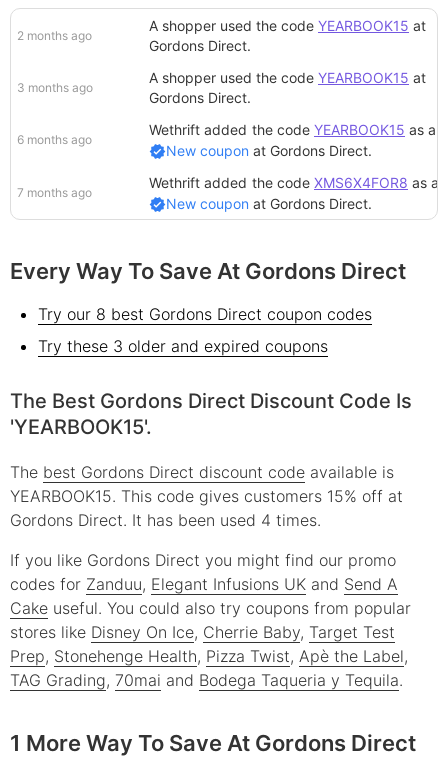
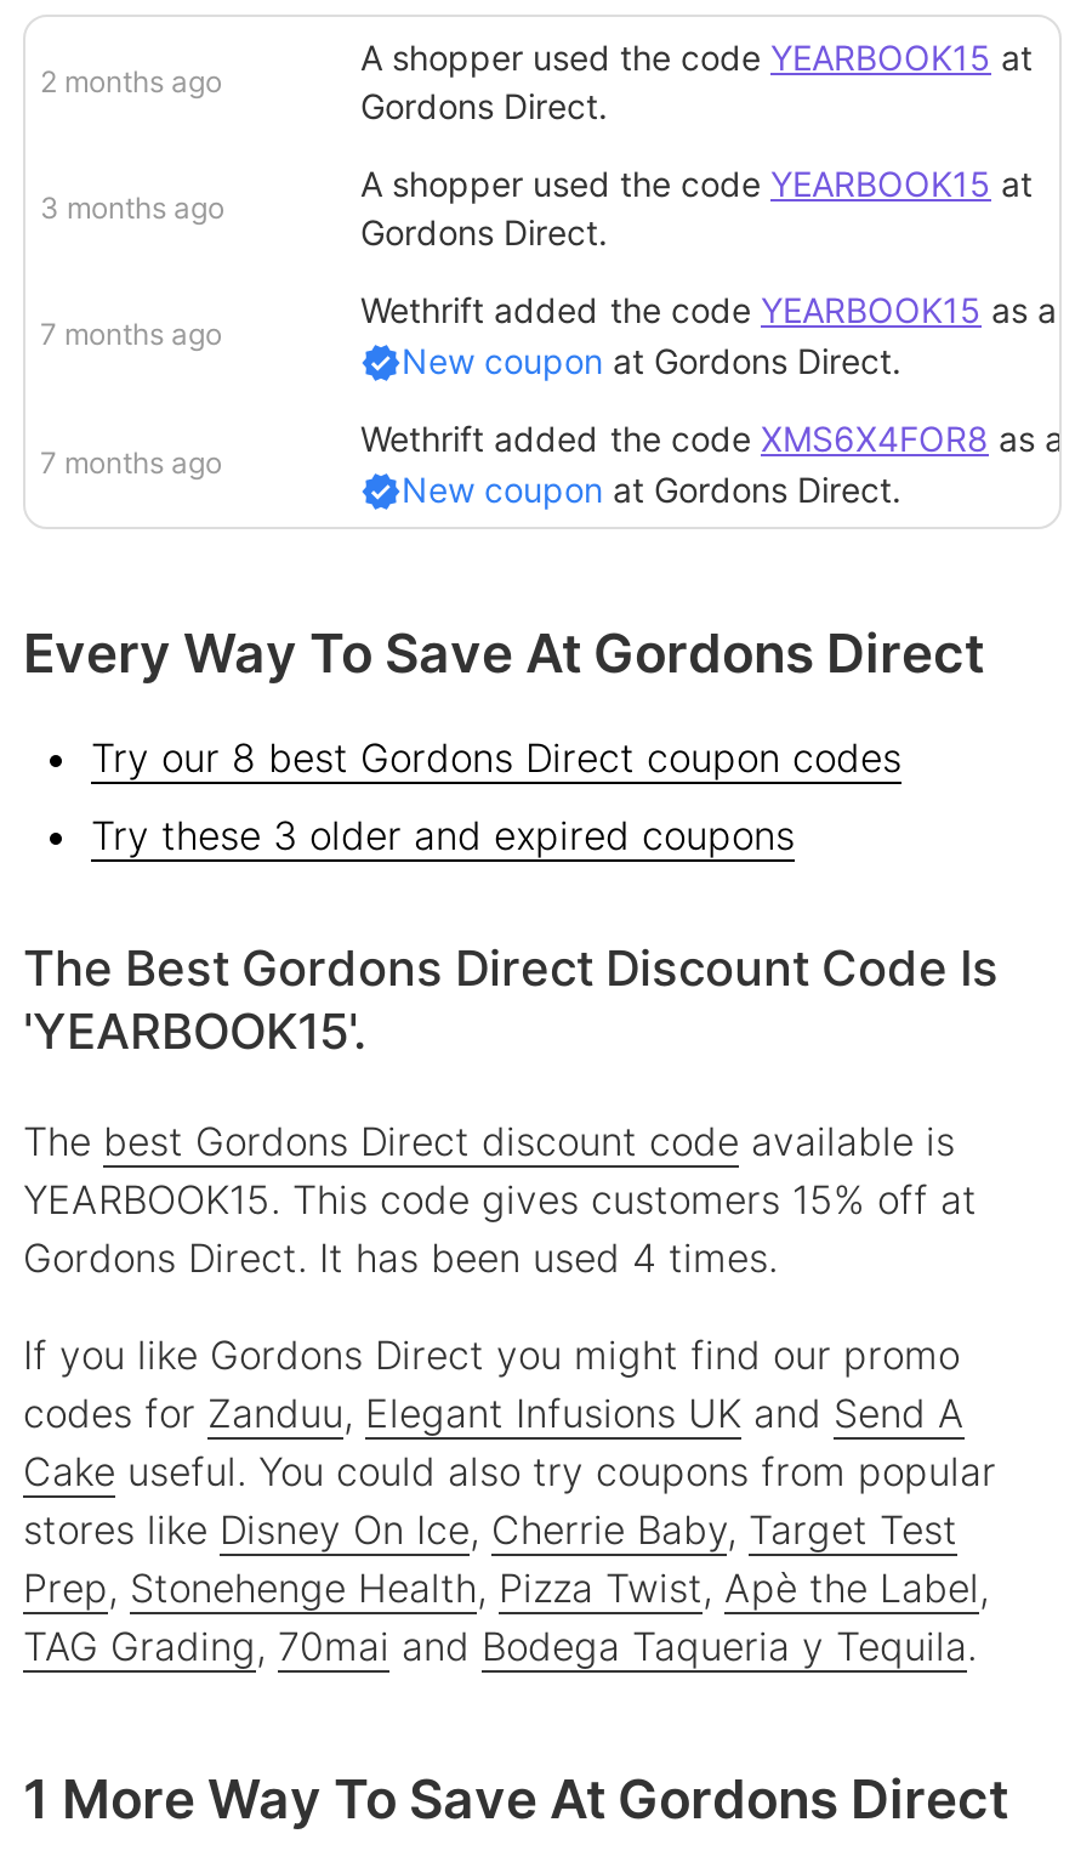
[17,132,92,147] 6 months ago -> [40,316,222,352] 7 months ago

